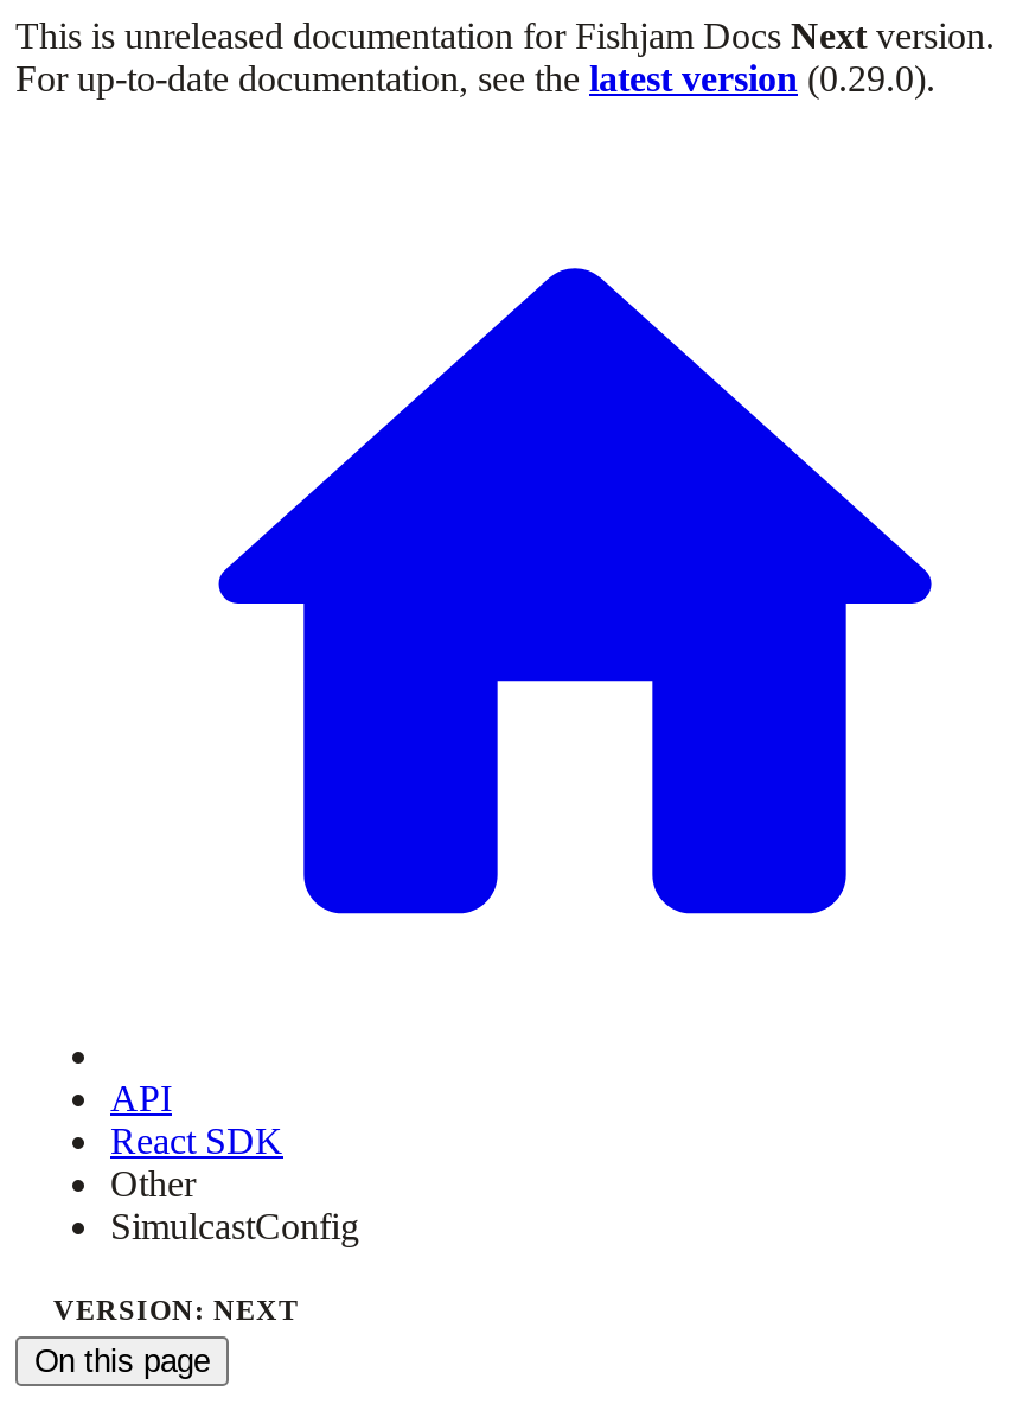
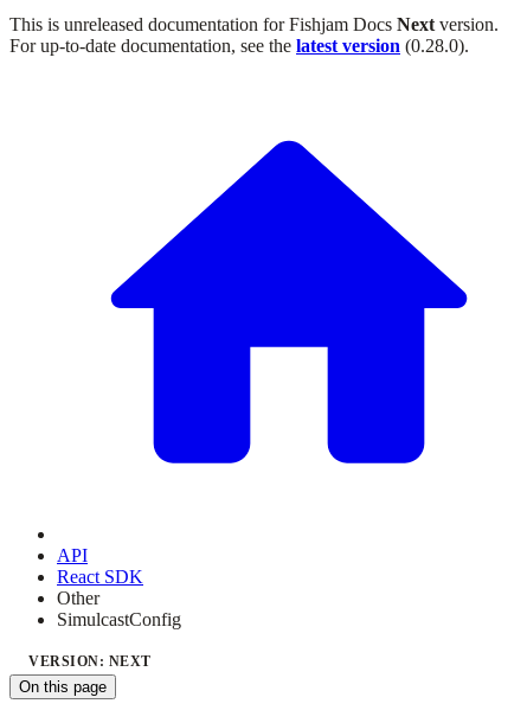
[15,58,935,98] For up-to-date documentation, see the latest version (0.29.0). -> [9,36,469,56] For up-to-date documentation, see the latest version (0.28.0).

